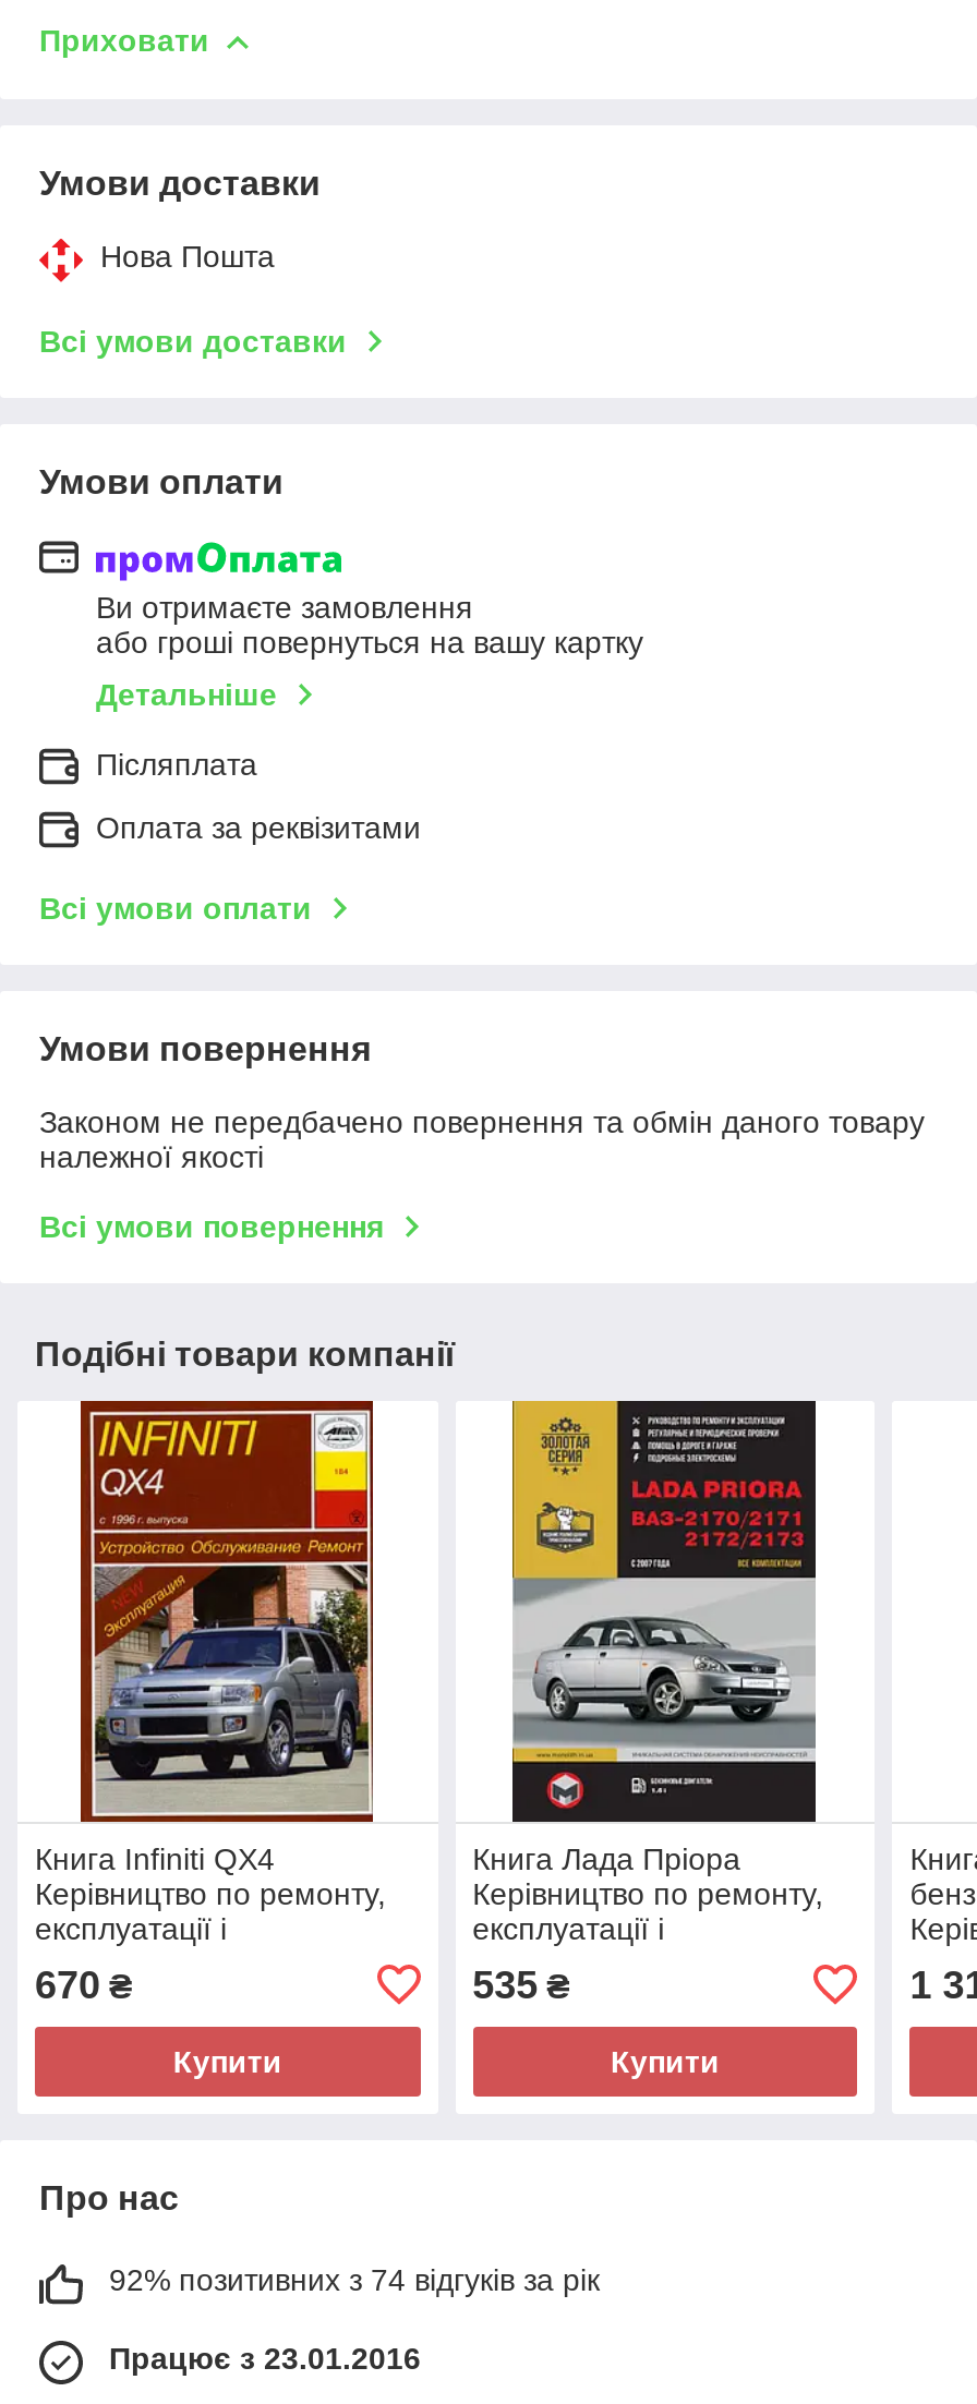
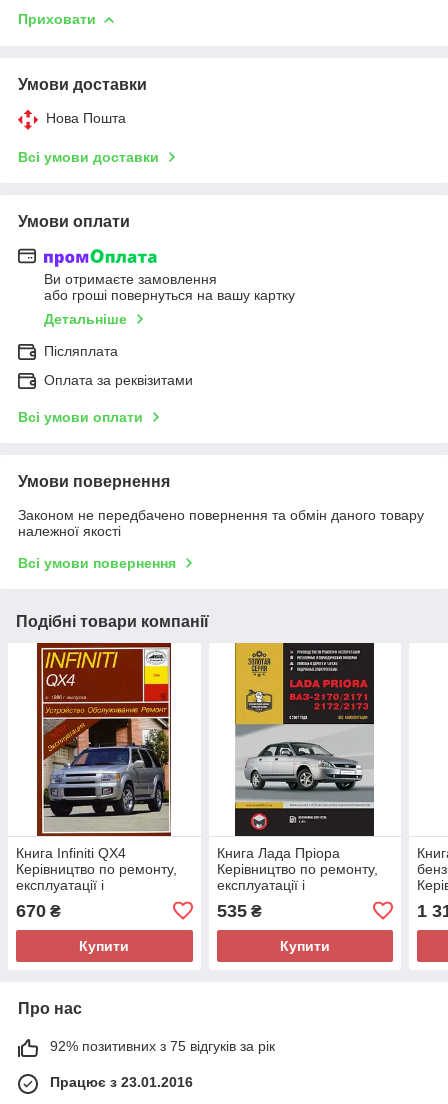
[109,2262,600,2297] 92% позитивних з 74 відгуків за рік -> [50,1038,275,1054] 92% позитивних з 75 відгуків за рік

